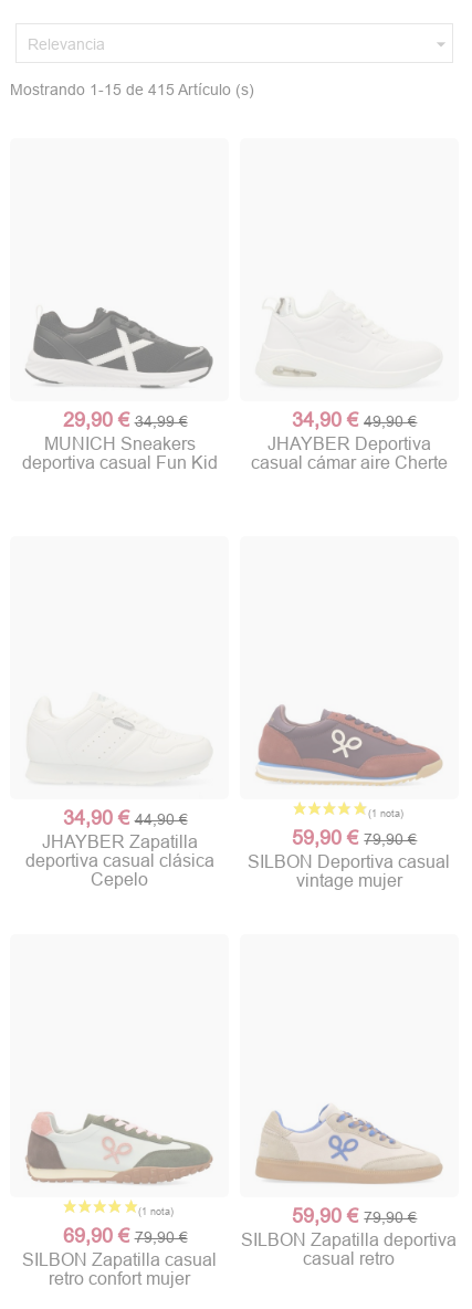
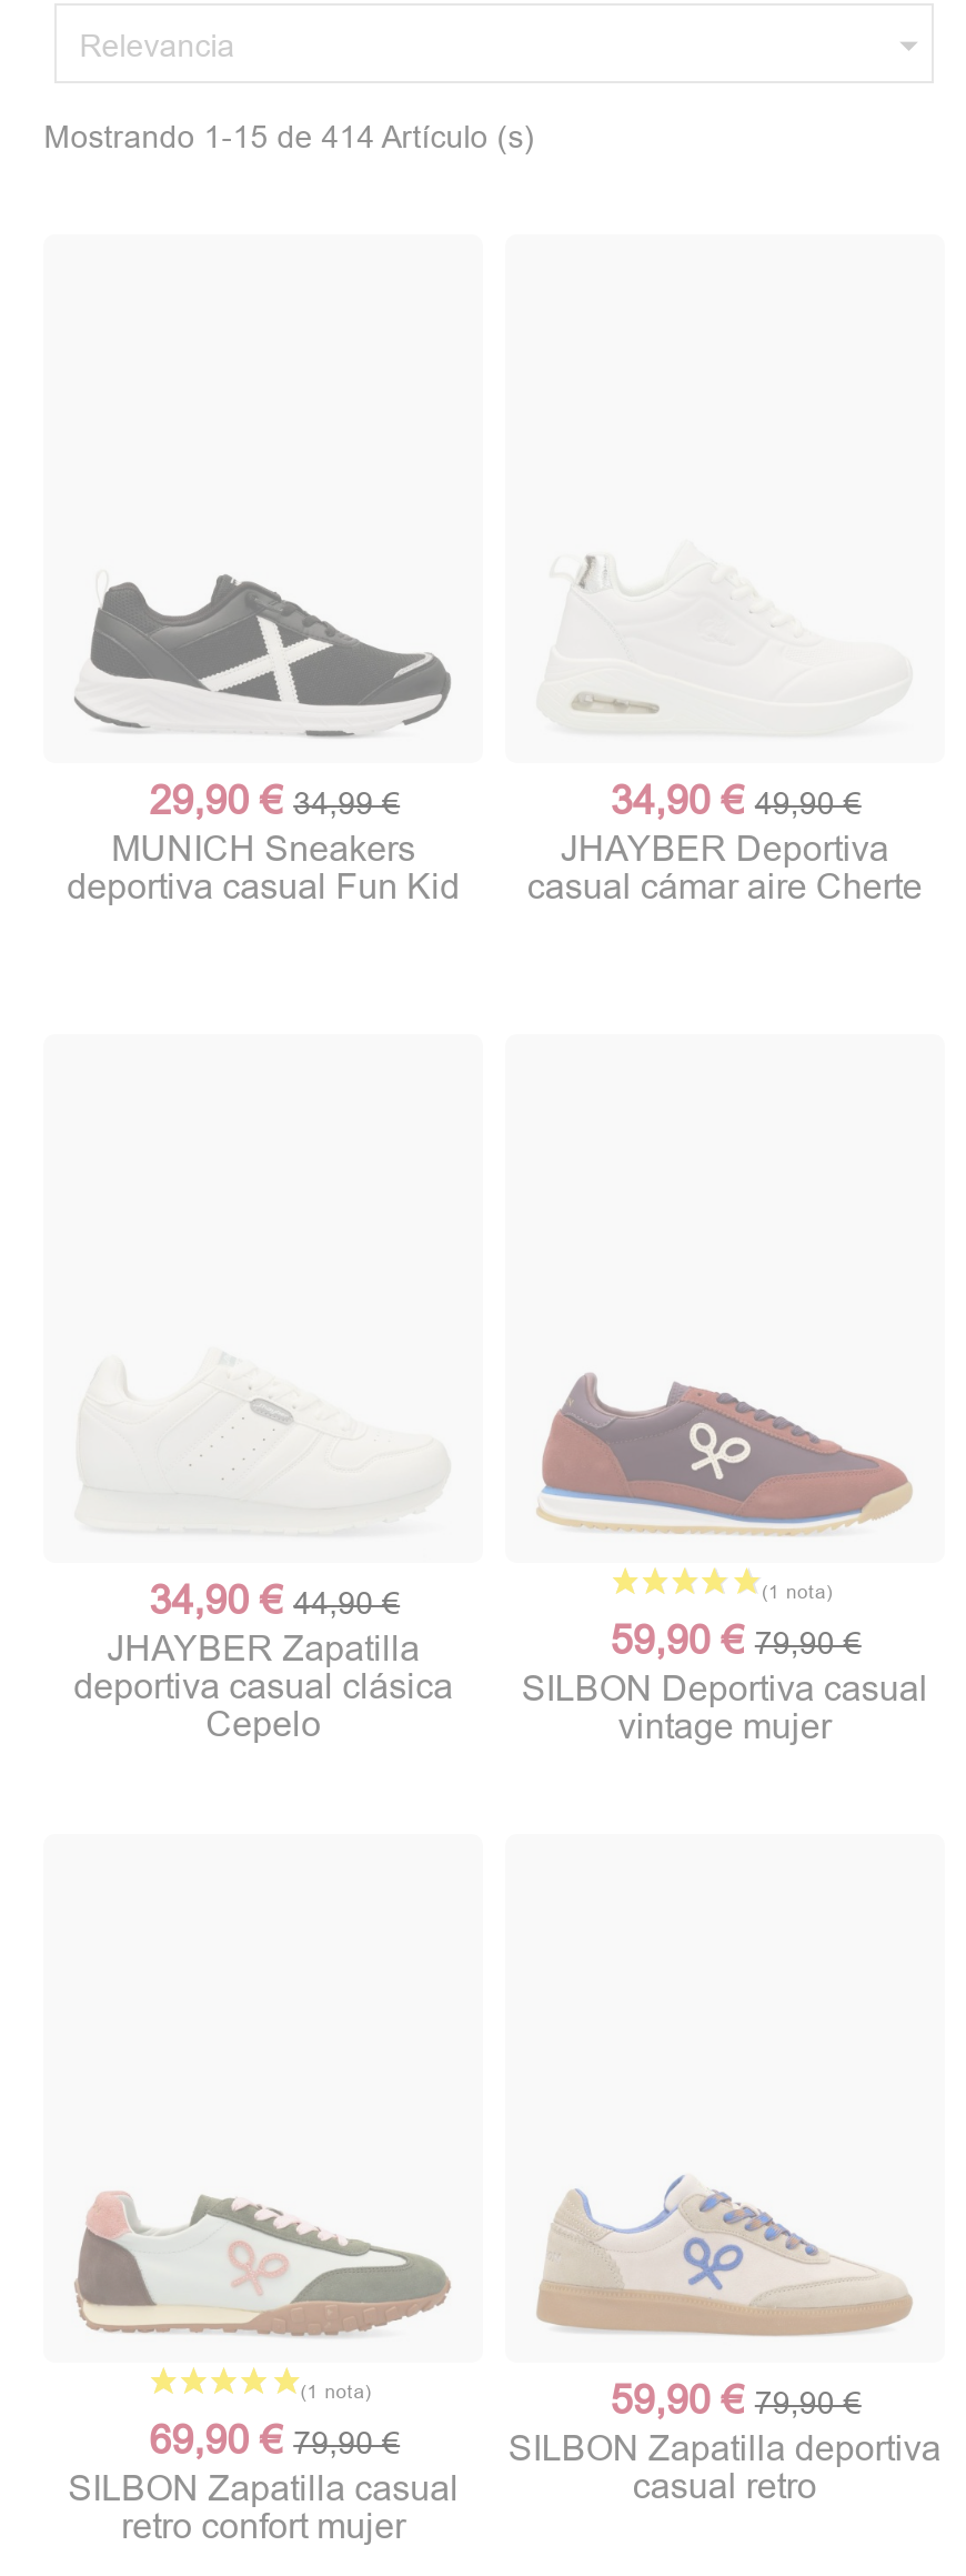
[10,81,254,99] Mostrando 1-15 de 415 Artículo (s) -> [44,120,535,155] Mostrando 1-15 de 414 Artículo (s)

